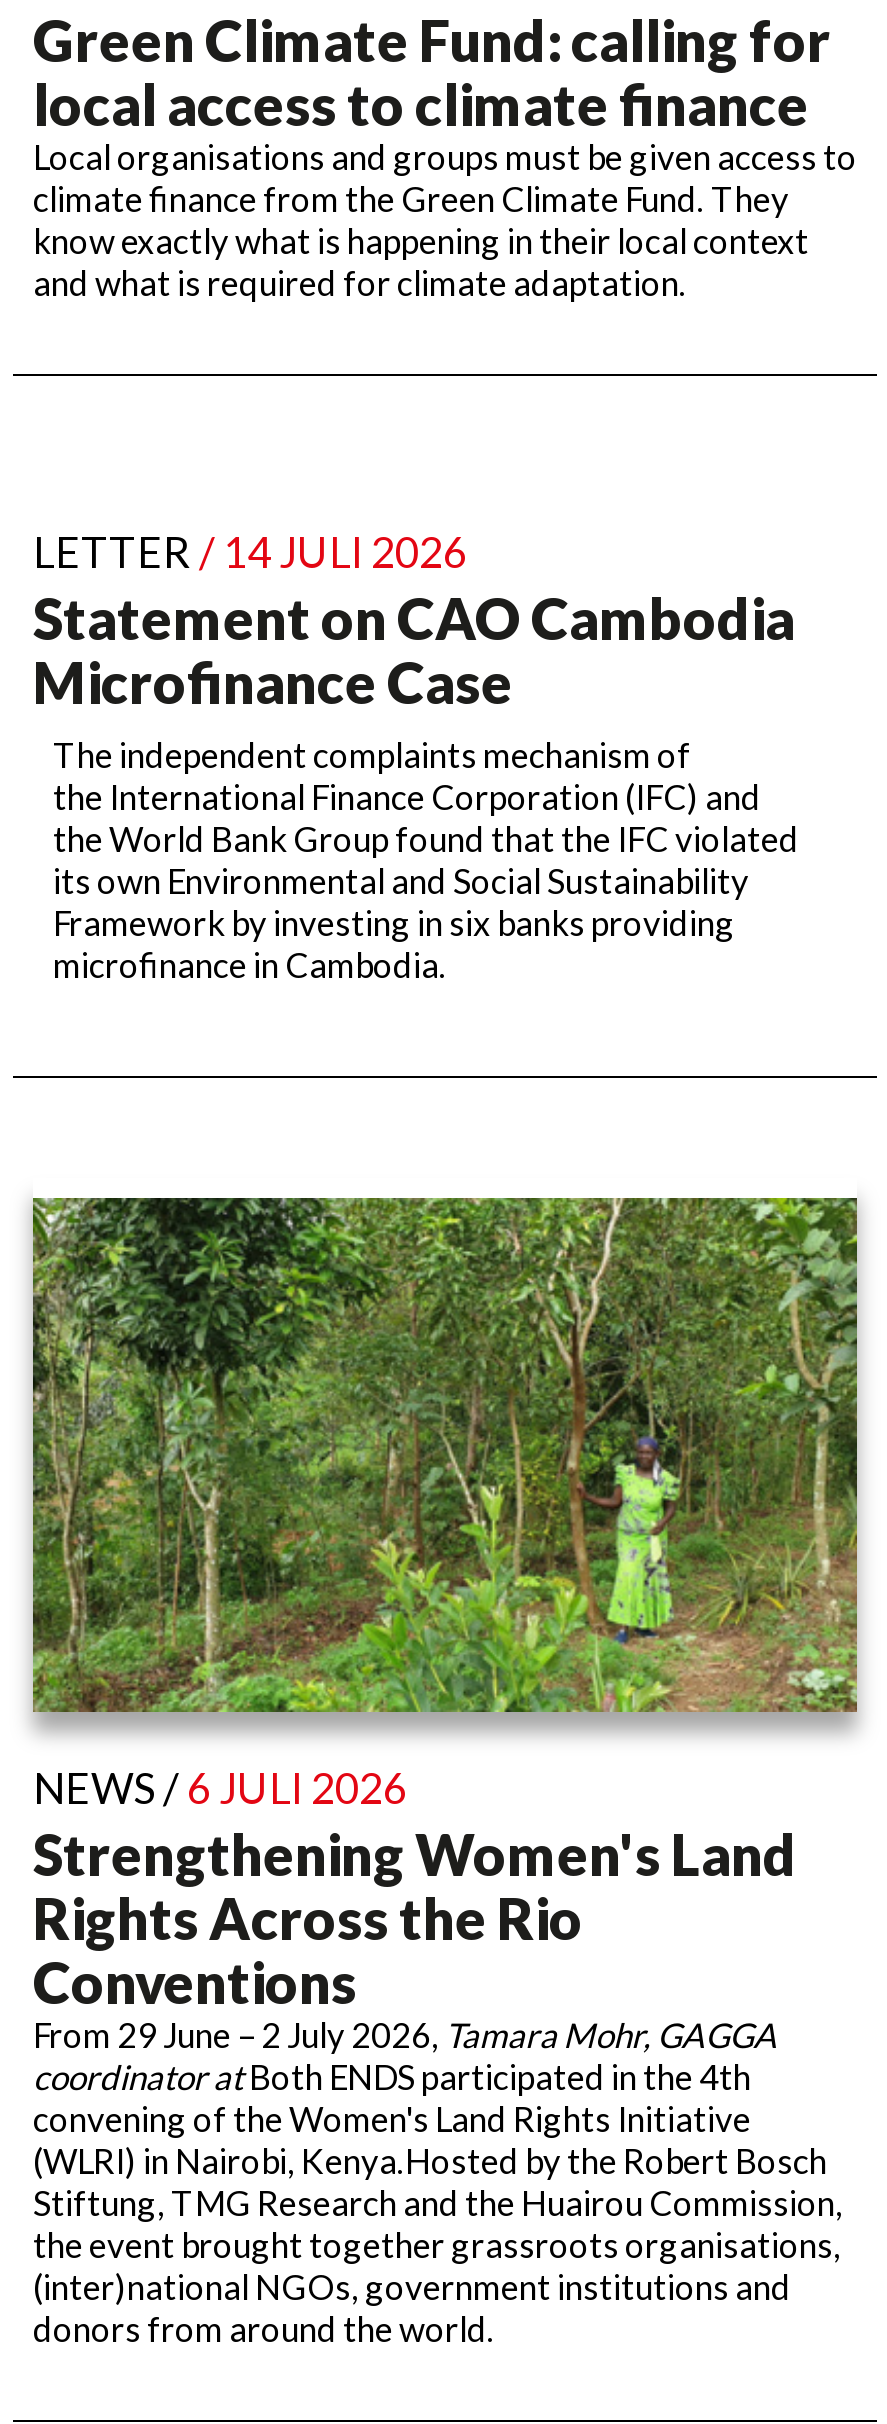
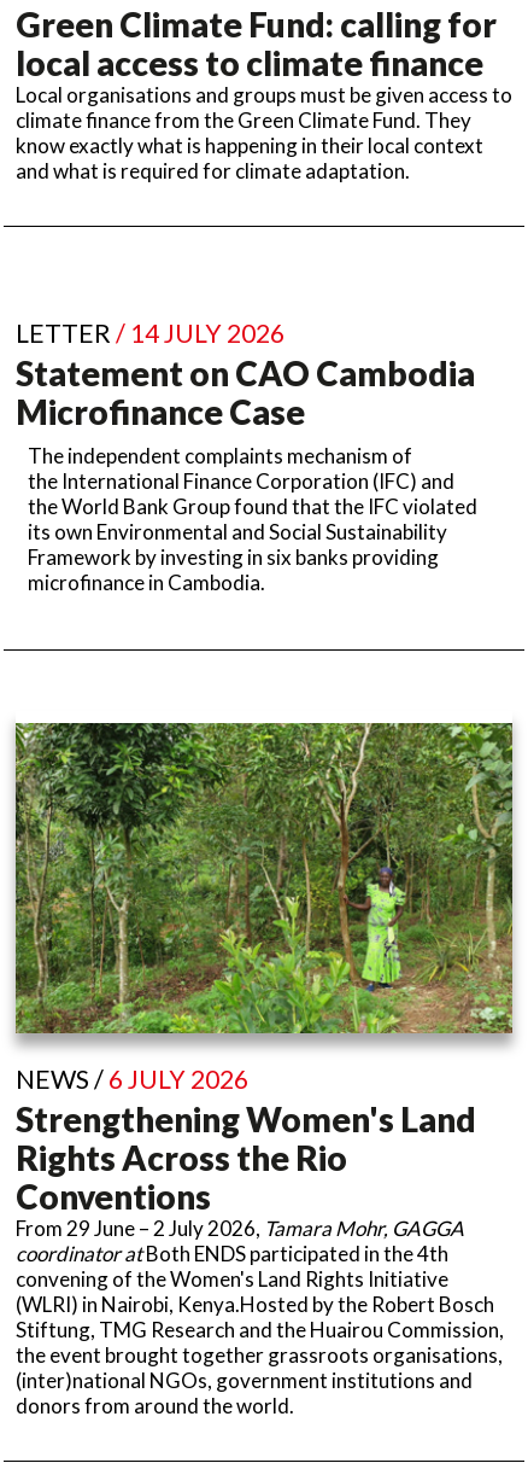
[33,525,467,575] LETTER / 14 JULI 2026 -> [16,317,284,347] LETTER / 14 JULY 2026
[33,1762,407,1812] NEWS / 6 JULI 2026 -> [16,1064,248,1094] NEWS / 6 JULY 2026

